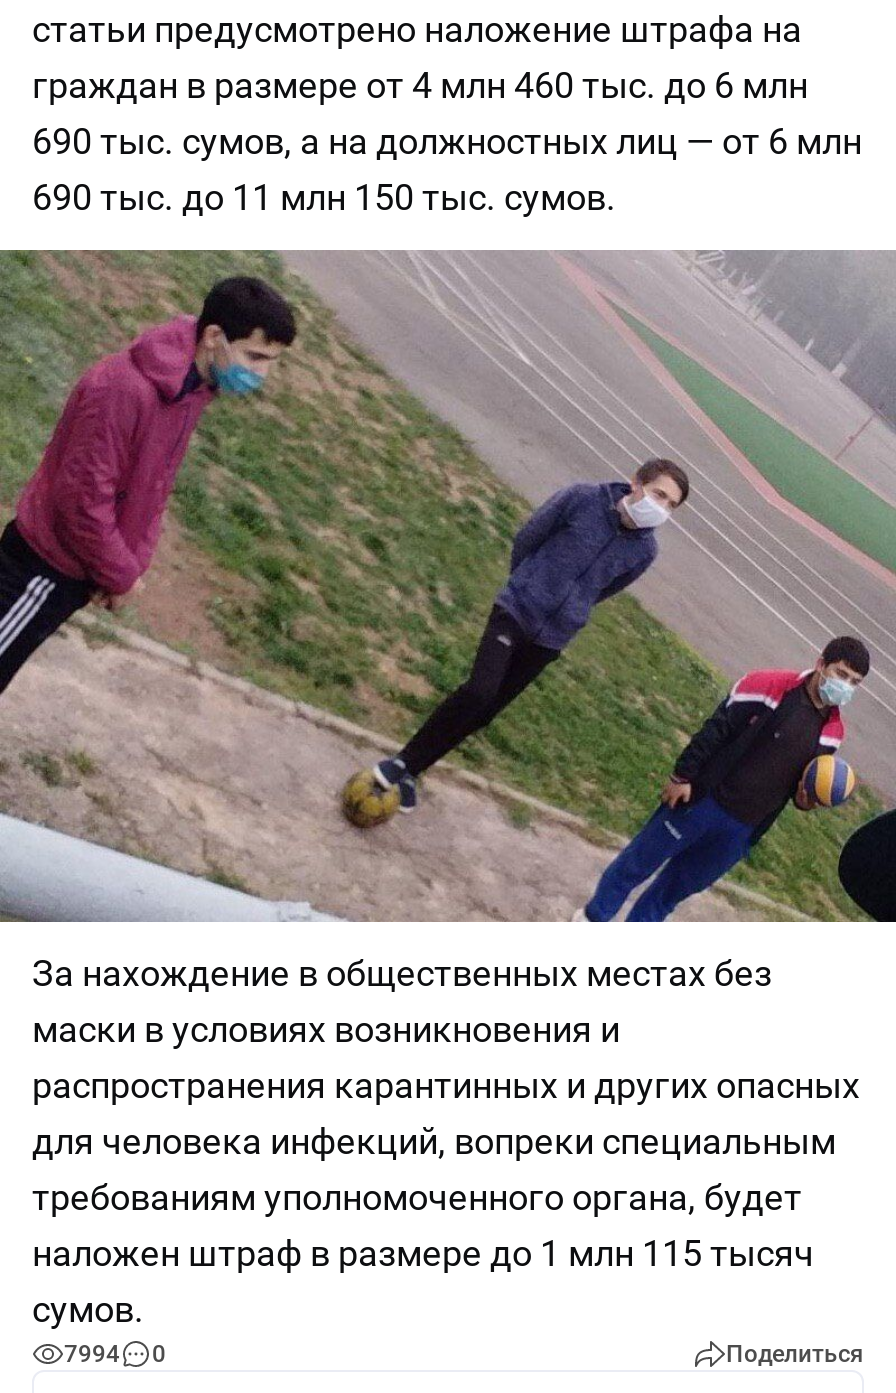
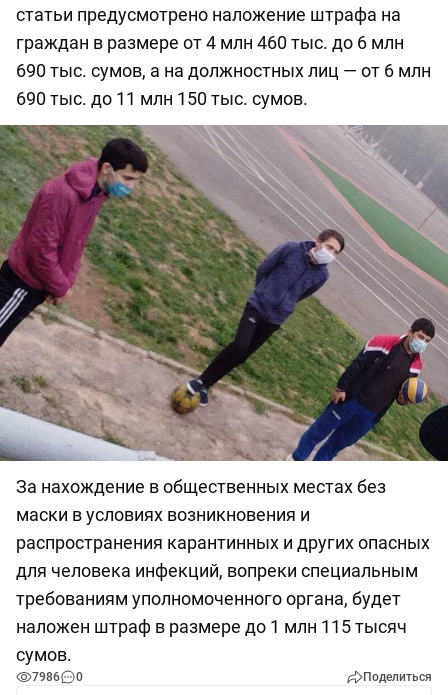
[64,1340,166,1368] 7994 0 -> [32,670,83,684] 7986 0

